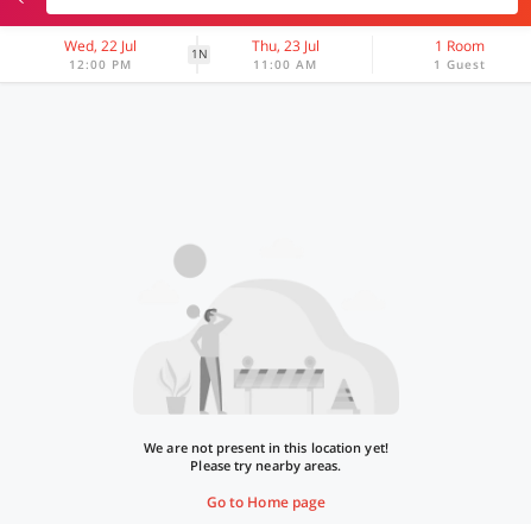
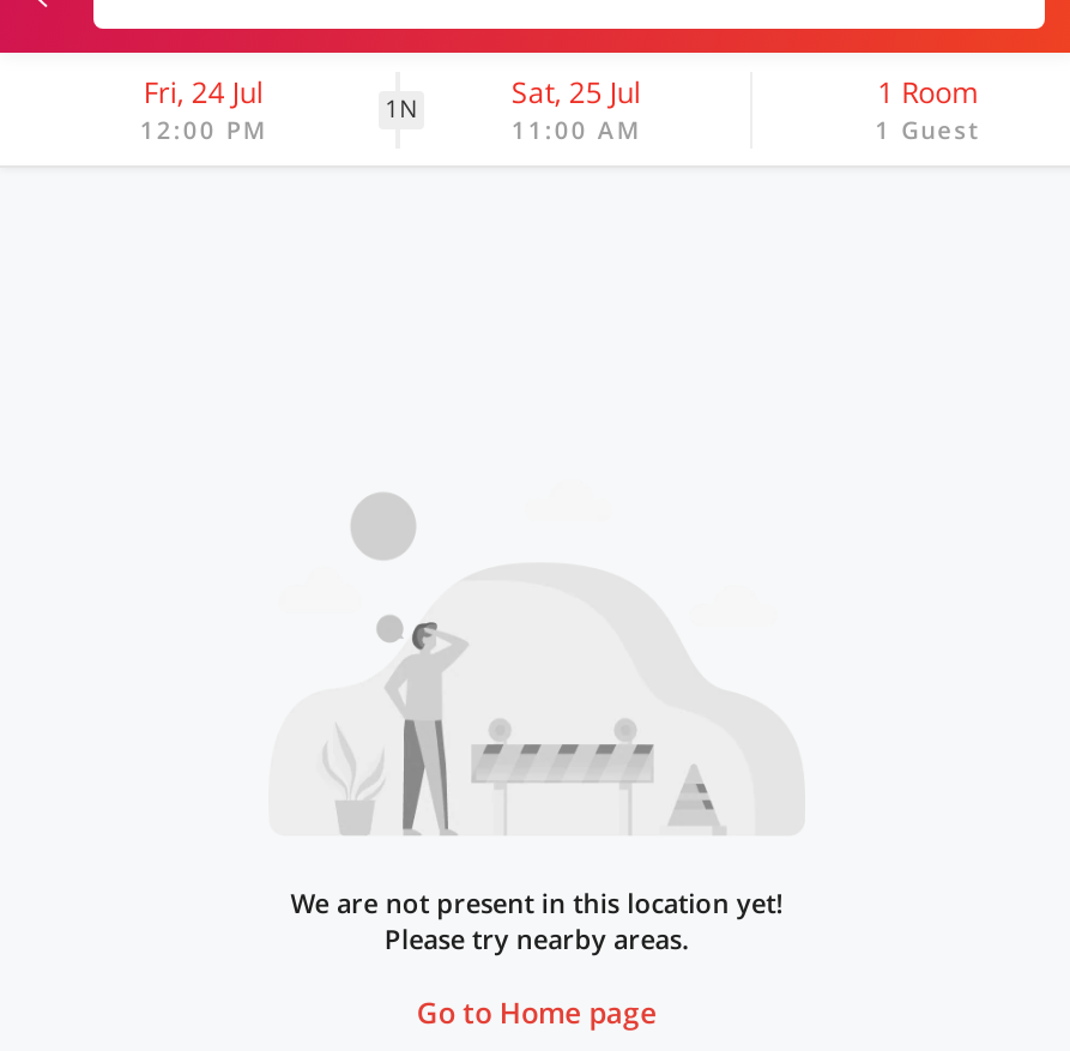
[65,36,137,56] Wed, 22 Jul -> [144,72,263,113] Fri, 24 Jul
[252,36,319,56] Thu, 23 Jul -> [511,72,641,113] Sat, 25 Jul

